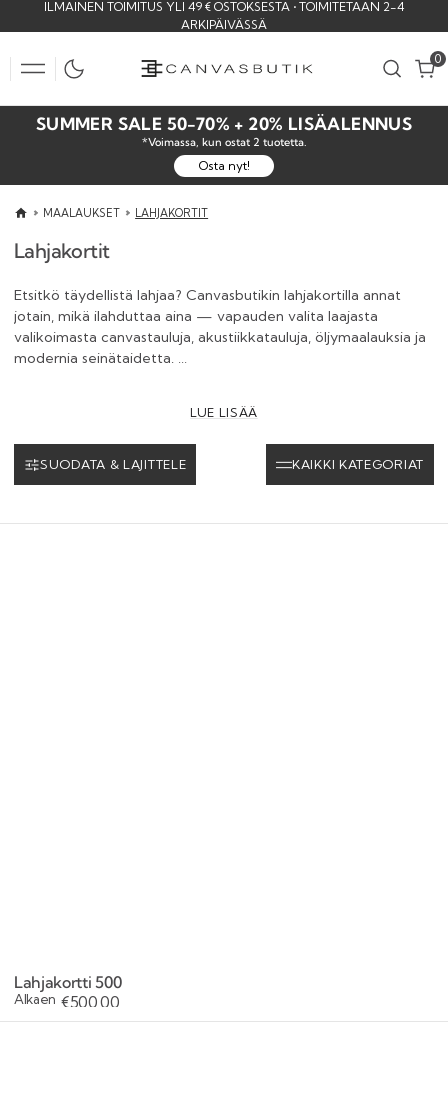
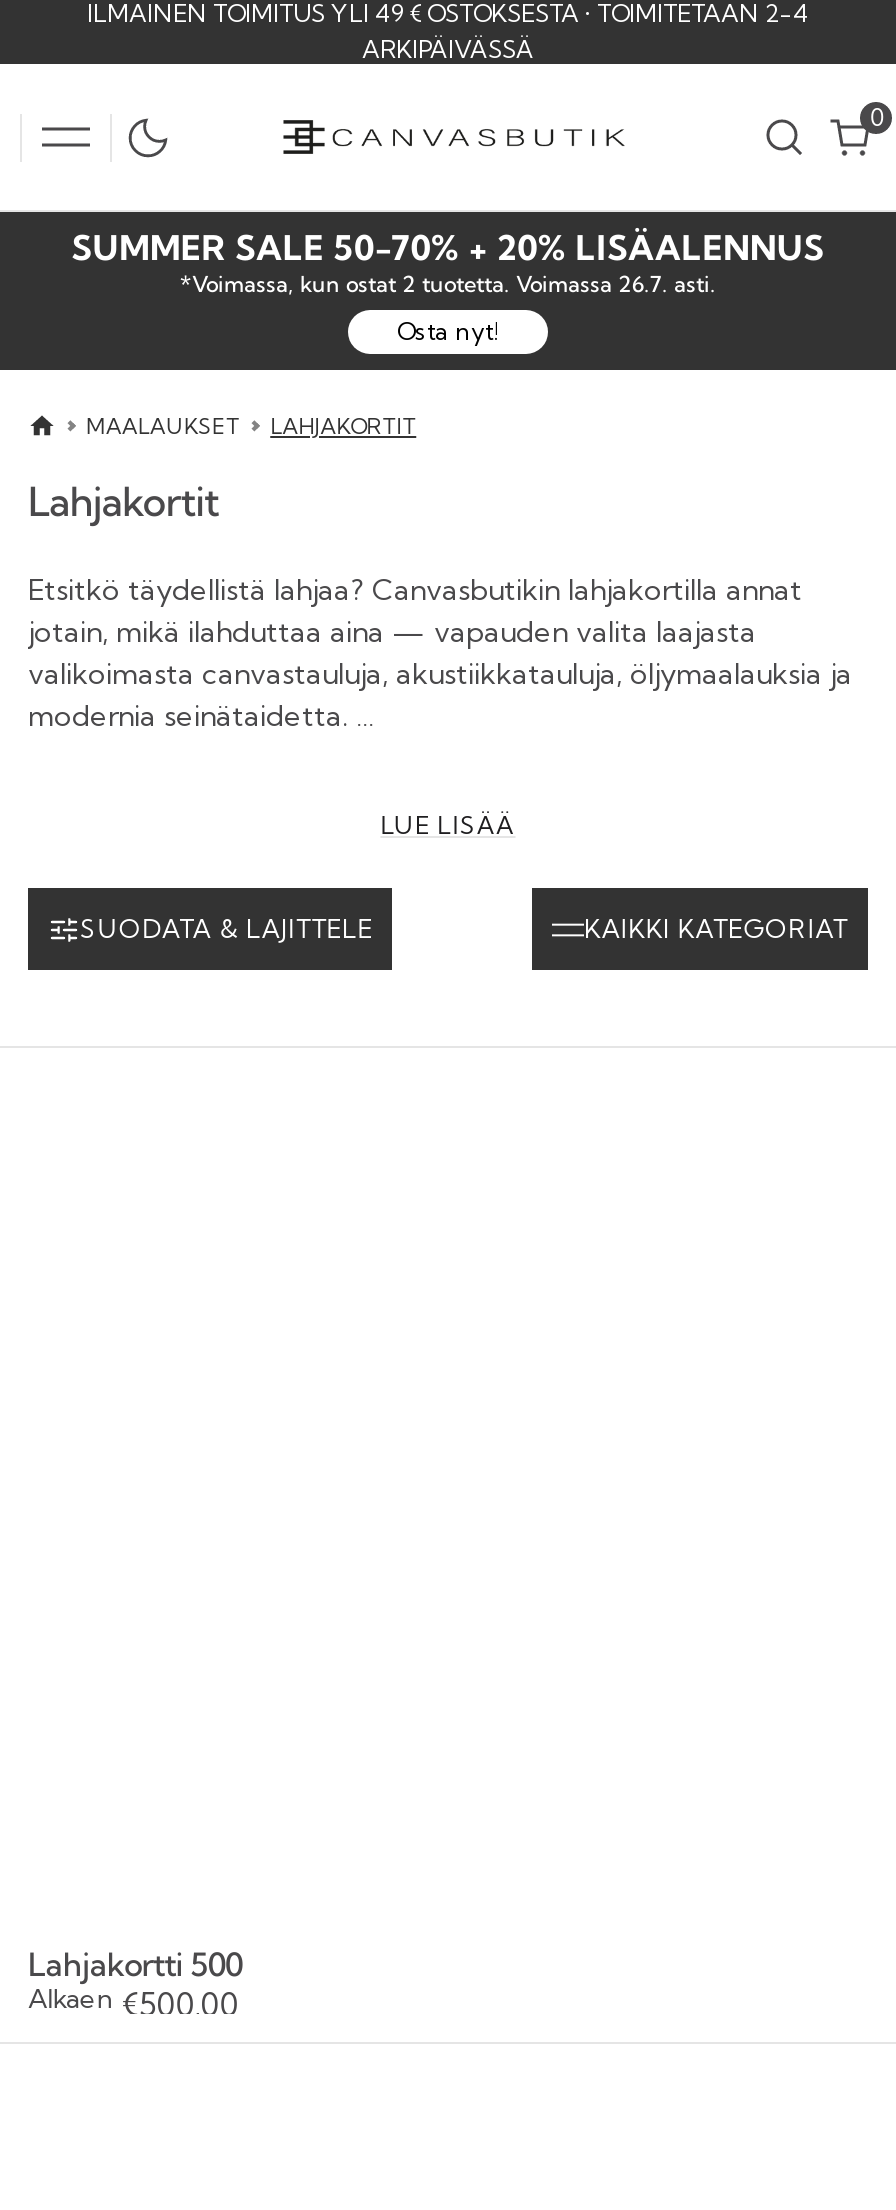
[141,135,306,149] *Voimassa, kun ostat 2 tuotetta. -> [180,270,716,298] *Voimassa, kun ostat 2 tuotetta. Voimassa 26.7. asti.

